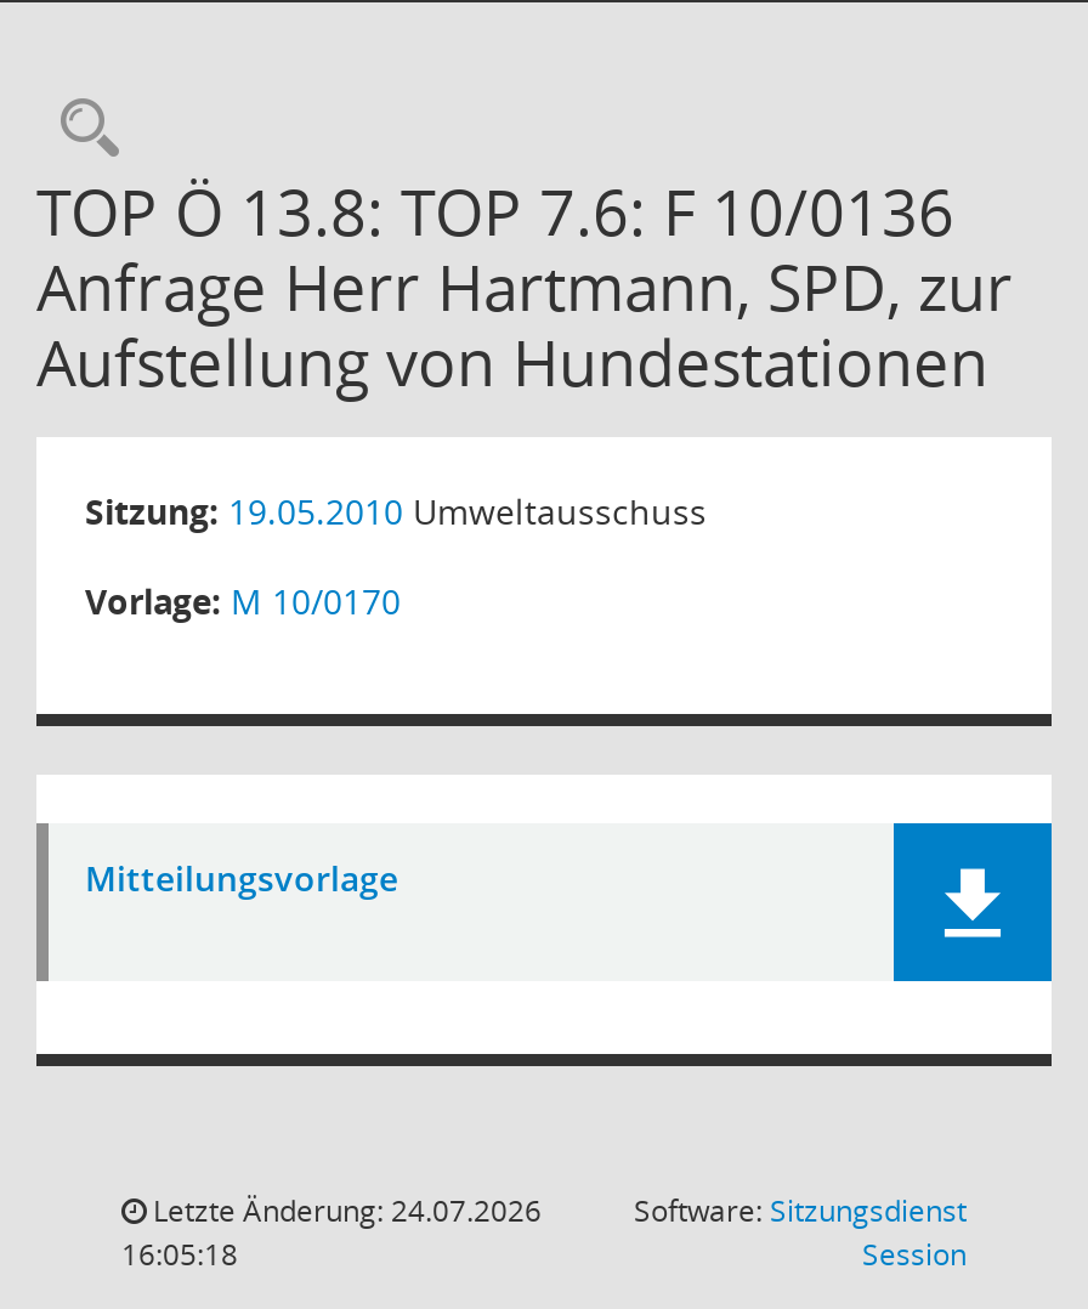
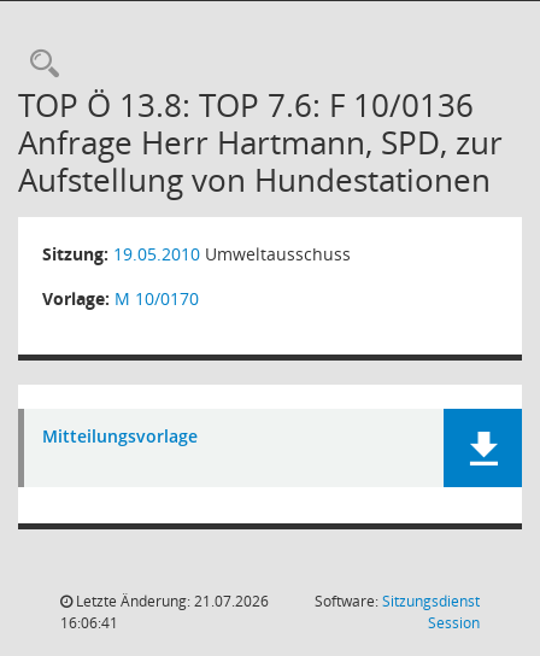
[146,1190,542,1231] Letzte Änderung: 24.07.2026 -> [72,591,269,611] Letzte Änderung: 21.07.2026
[121,1234,238,1275] 16:05:18 -> [60,613,118,633] 16:06:41

